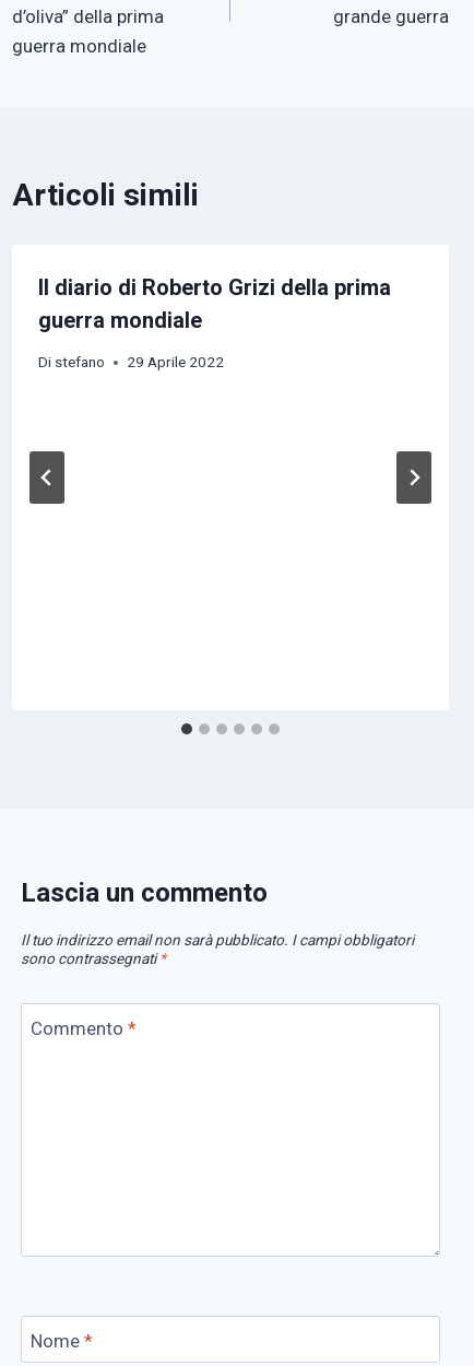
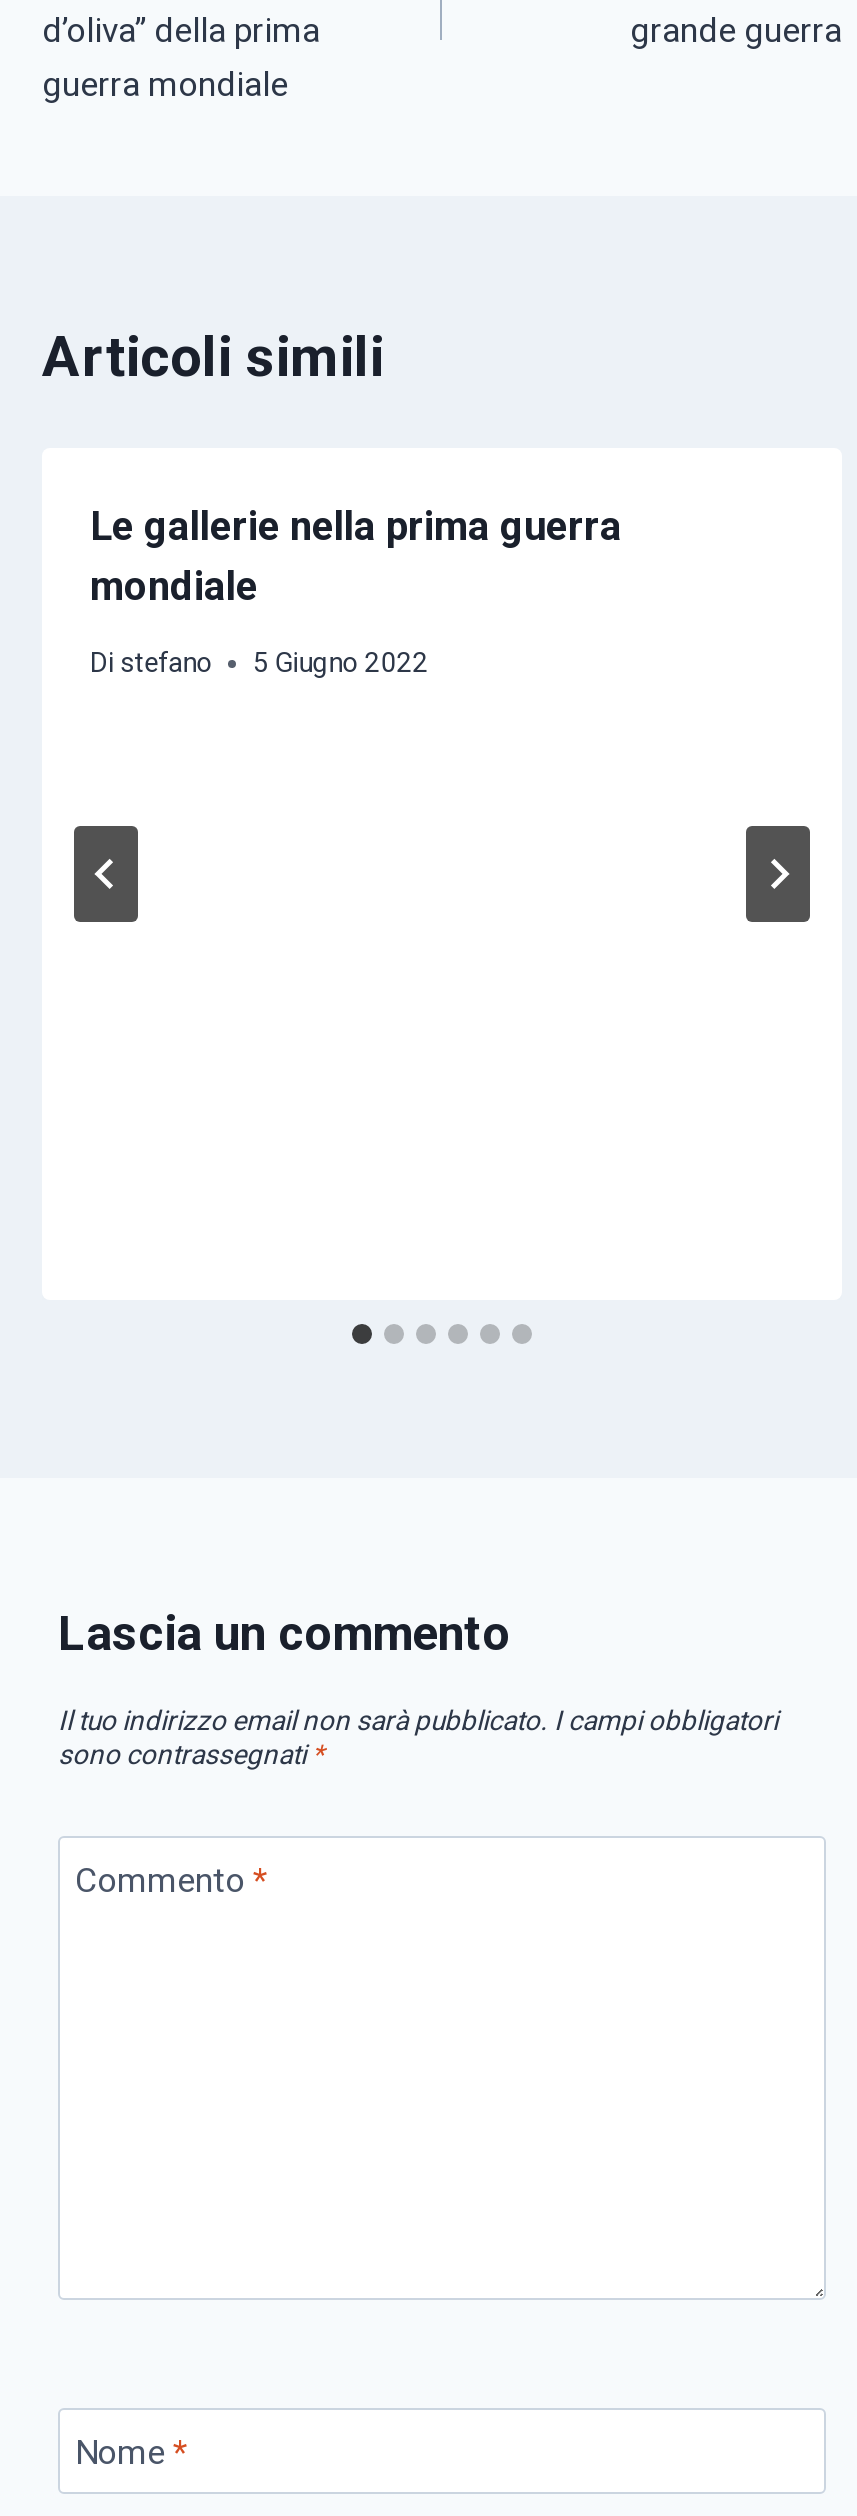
[38,274,391,333] Il diario di Roberto Grizi della prima | guerra mondiale -> [90,502,622,610] Le gallerie nella prima guerra | mondiale
[38,353,224,371] Di stefano 29 Aprile 2022 -> [90,647,428,679] Di stefano 5 Giugno 2022

